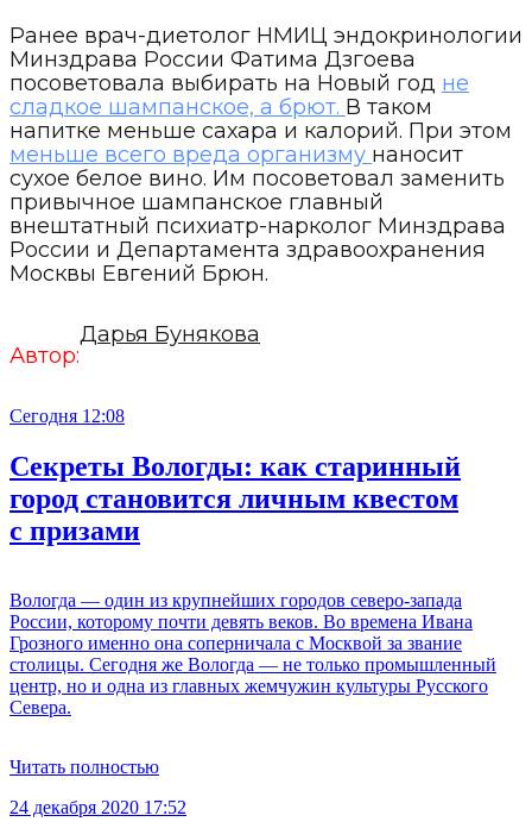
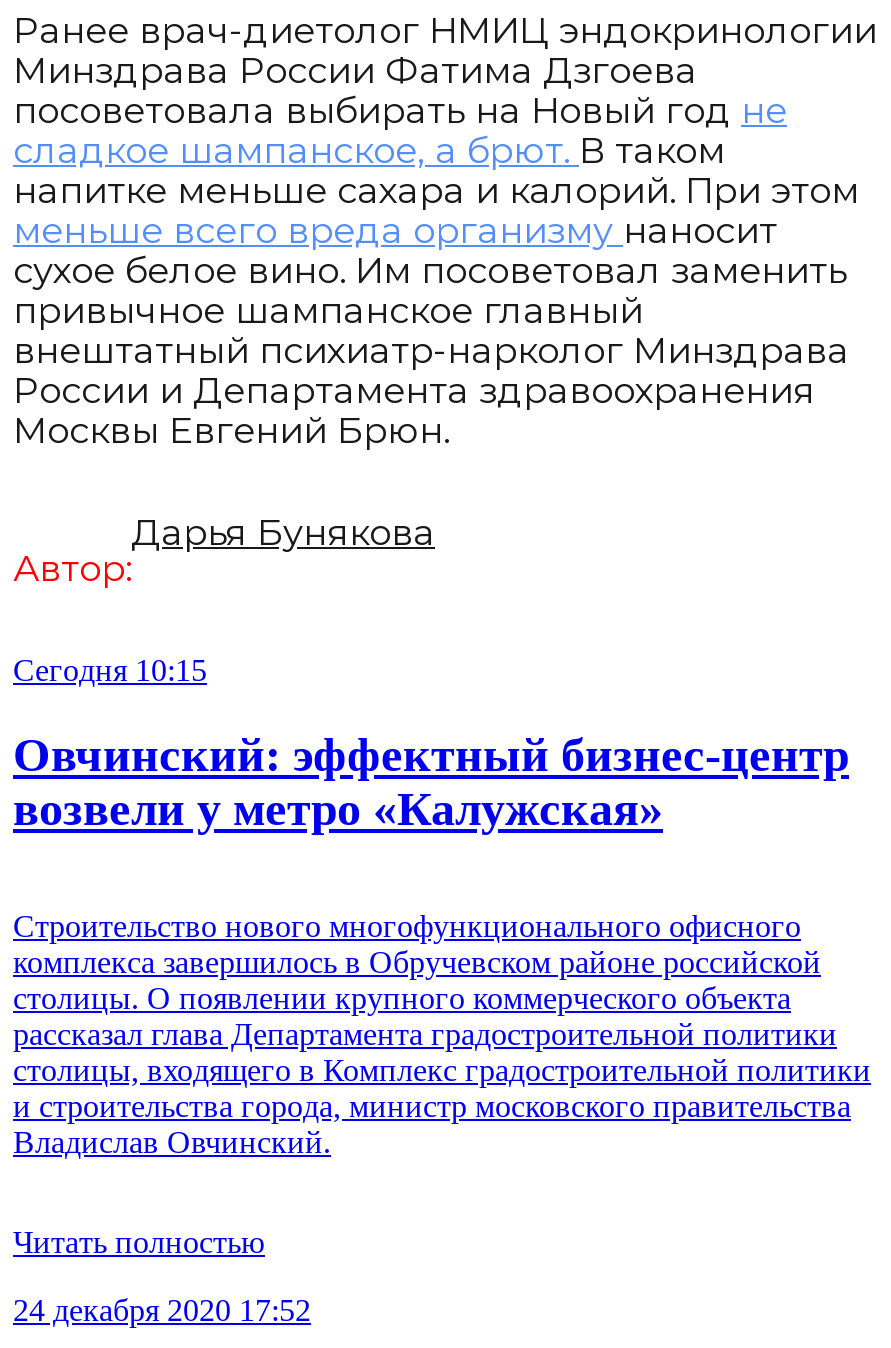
[9,405,125,426] Сегодня 12:08 -> [13,653,207,687] Сегодня 10:15
[9,451,461,546] Секреты Вологды: как старинный | город становится личным квестом | с призами -> [13,728,849,834] Овчинский: эффектный бизнес-центр | возвели у метро «Калужская»
[9,590,496,717] Вологда — один из крупнейших городов северо-запада | России, которому почти девять веков. Во времена Ивана | Грозного именно она соперничала с Москвой за звание | столицы. Сегодня же Вологда — не только промышленный | центр, но и одна из главных жемчужин культуры Русского | Севера. -> [13,908,871,1158] Строительство нового многофункционального офисного | комплекса завершилось в Обручевском районе российской | столицы. О появлении крупного коммерческого объекта | рассказал глава Департамента градостроительной политики | столицы, входящего в Комплекс градостроительной политики | и строительства города, министр московского правительства | Владислав Овчинский.

